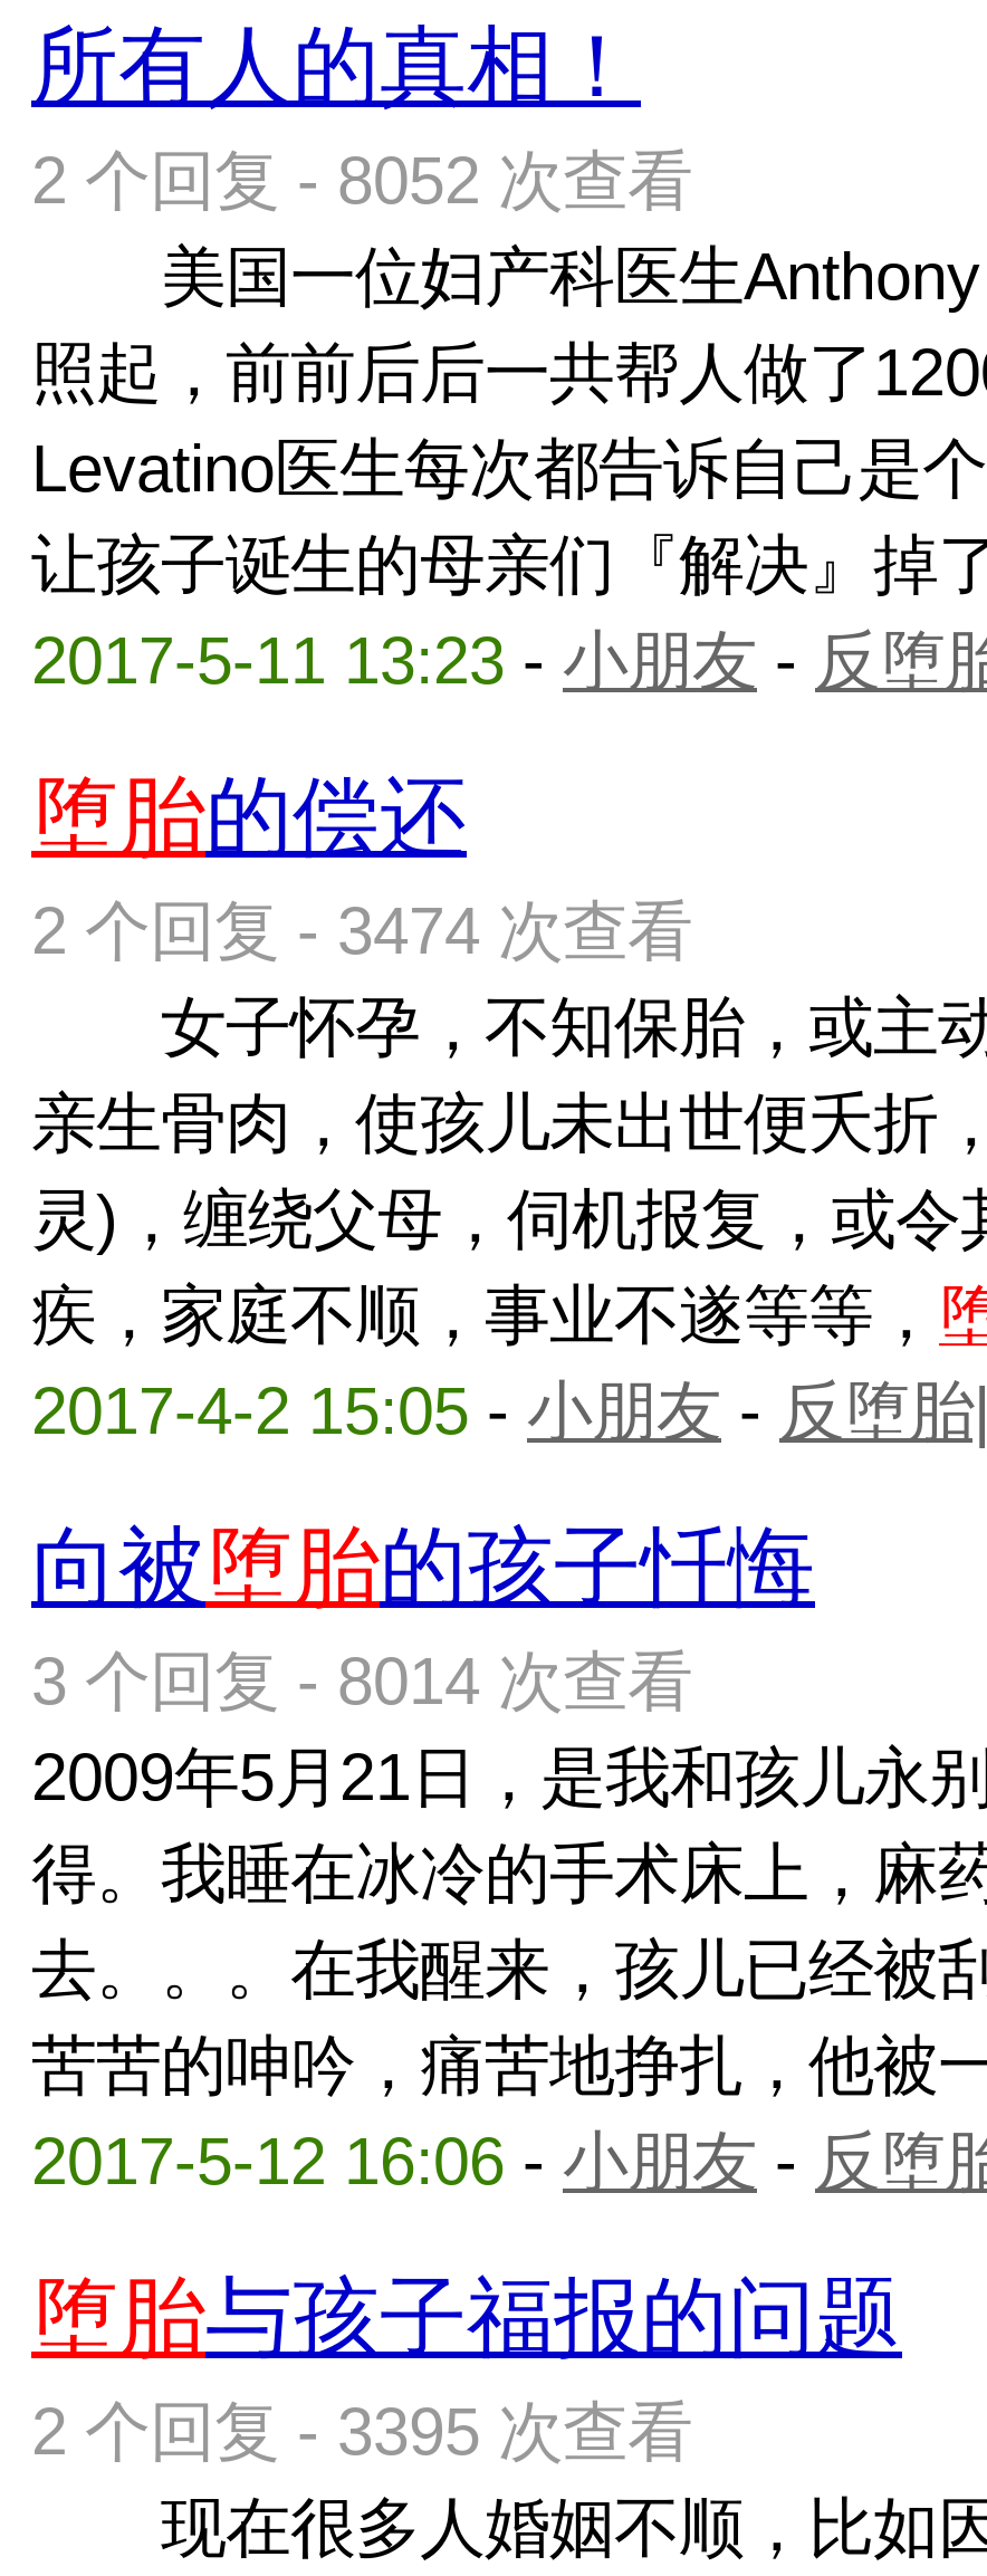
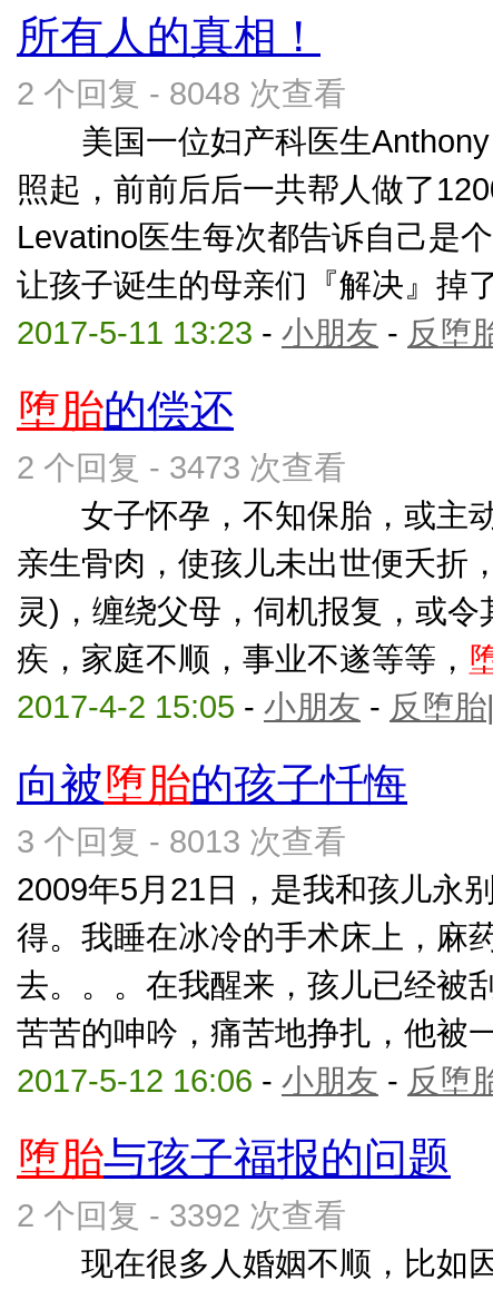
[31,143,692,217] 2 个回复 - 8052 次查看 -> [17,75,346,111] 2 个回复 - 8048 次查看
[31,893,692,967] 2 个回复 - 3474 次查看 -> [17,449,346,485] 2 个回复 - 3473 次查看
[31,1644,692,1717] 3 个回复 - 8014 次查看 -> [17,823,346,859] 3 个回复 - 8013 次查看
[31,2394,692,2468] 2 个回复 - 3395 次查看 -> [17,1197,346,1233] 2 个回复 - 3392 次查看

